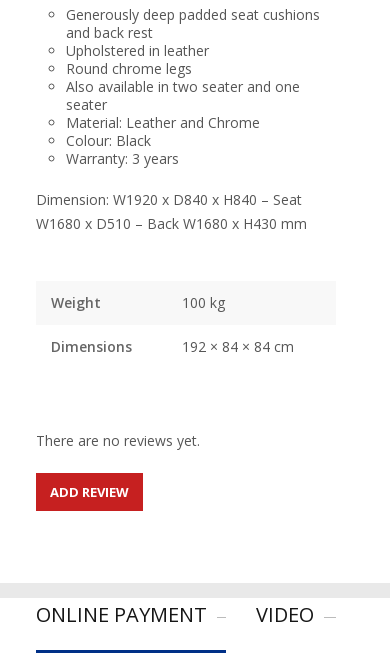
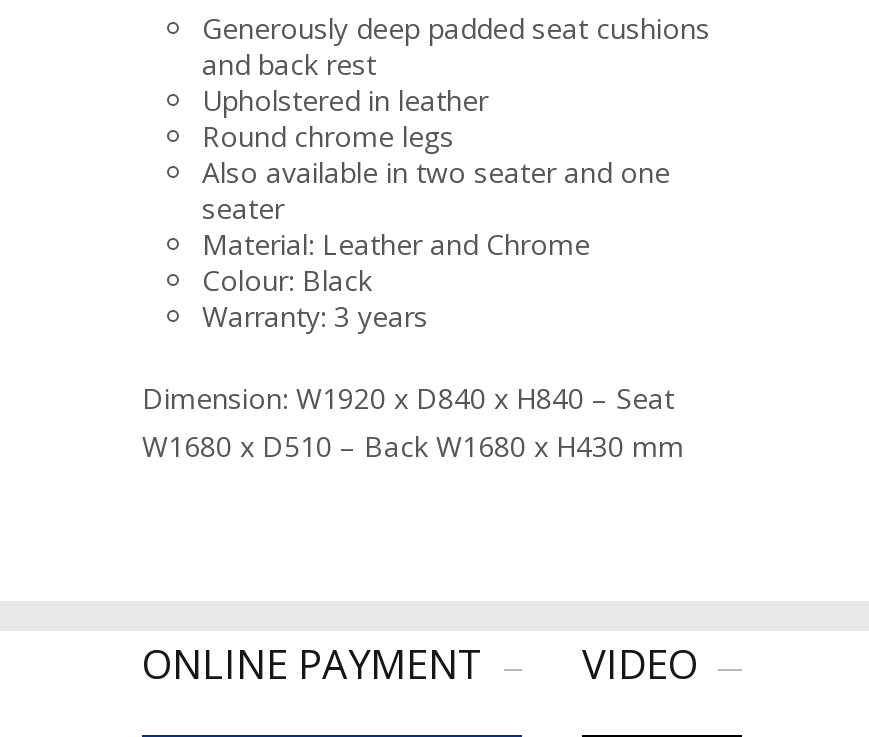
[51,293,294,356] Weight | 100 kg | Dimensions | 192 × 84 × 84 cm -> none
[36,431,200,501] There are no reviews yet. | ADD REVIEW -> none

